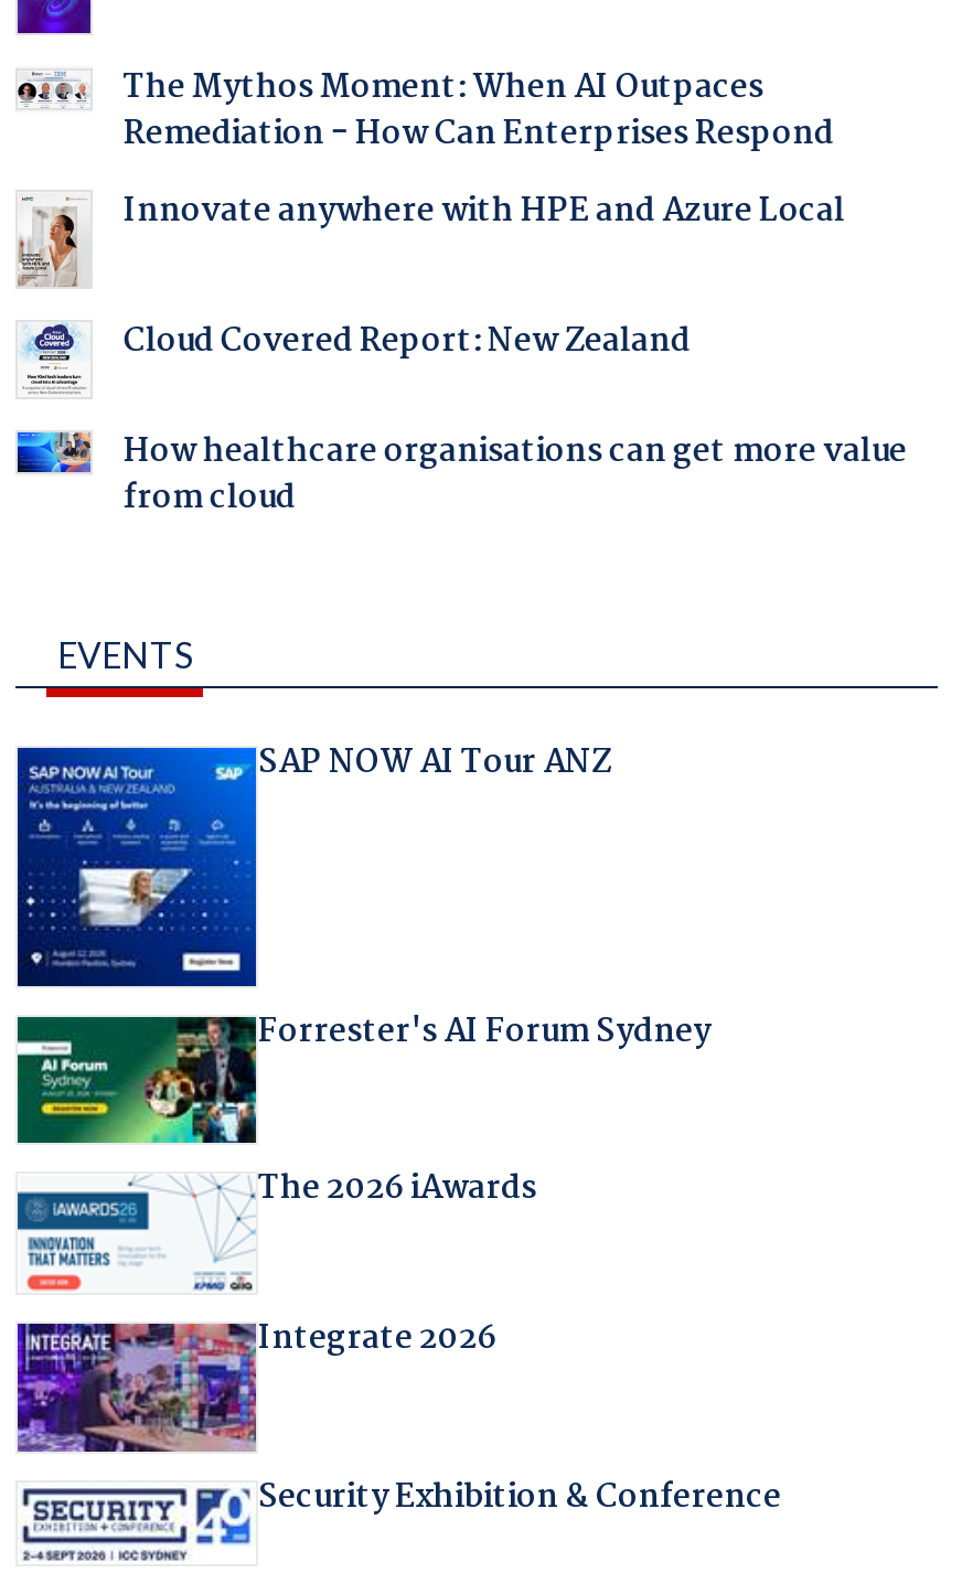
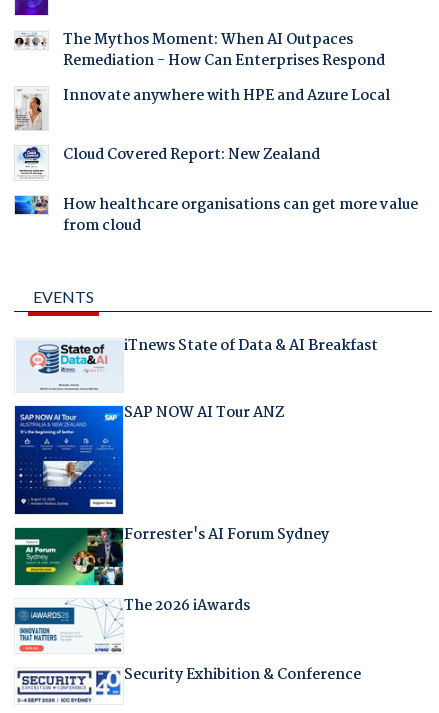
none -> [17,334,378,391] [image] | iTnews State of Data & AI Breakfast
moved [15,736,710,1215] -> [14,401,329,618]: [image] | SAP NOW AI Tour ANZ | Forrester's AI Forum Sydney | The 2026 iAwards
moved [181,1169,254,1293] -> [89,597,122,653]: [image]
[15,1313,496,1454] [image] | Integrate 2026 -> none

